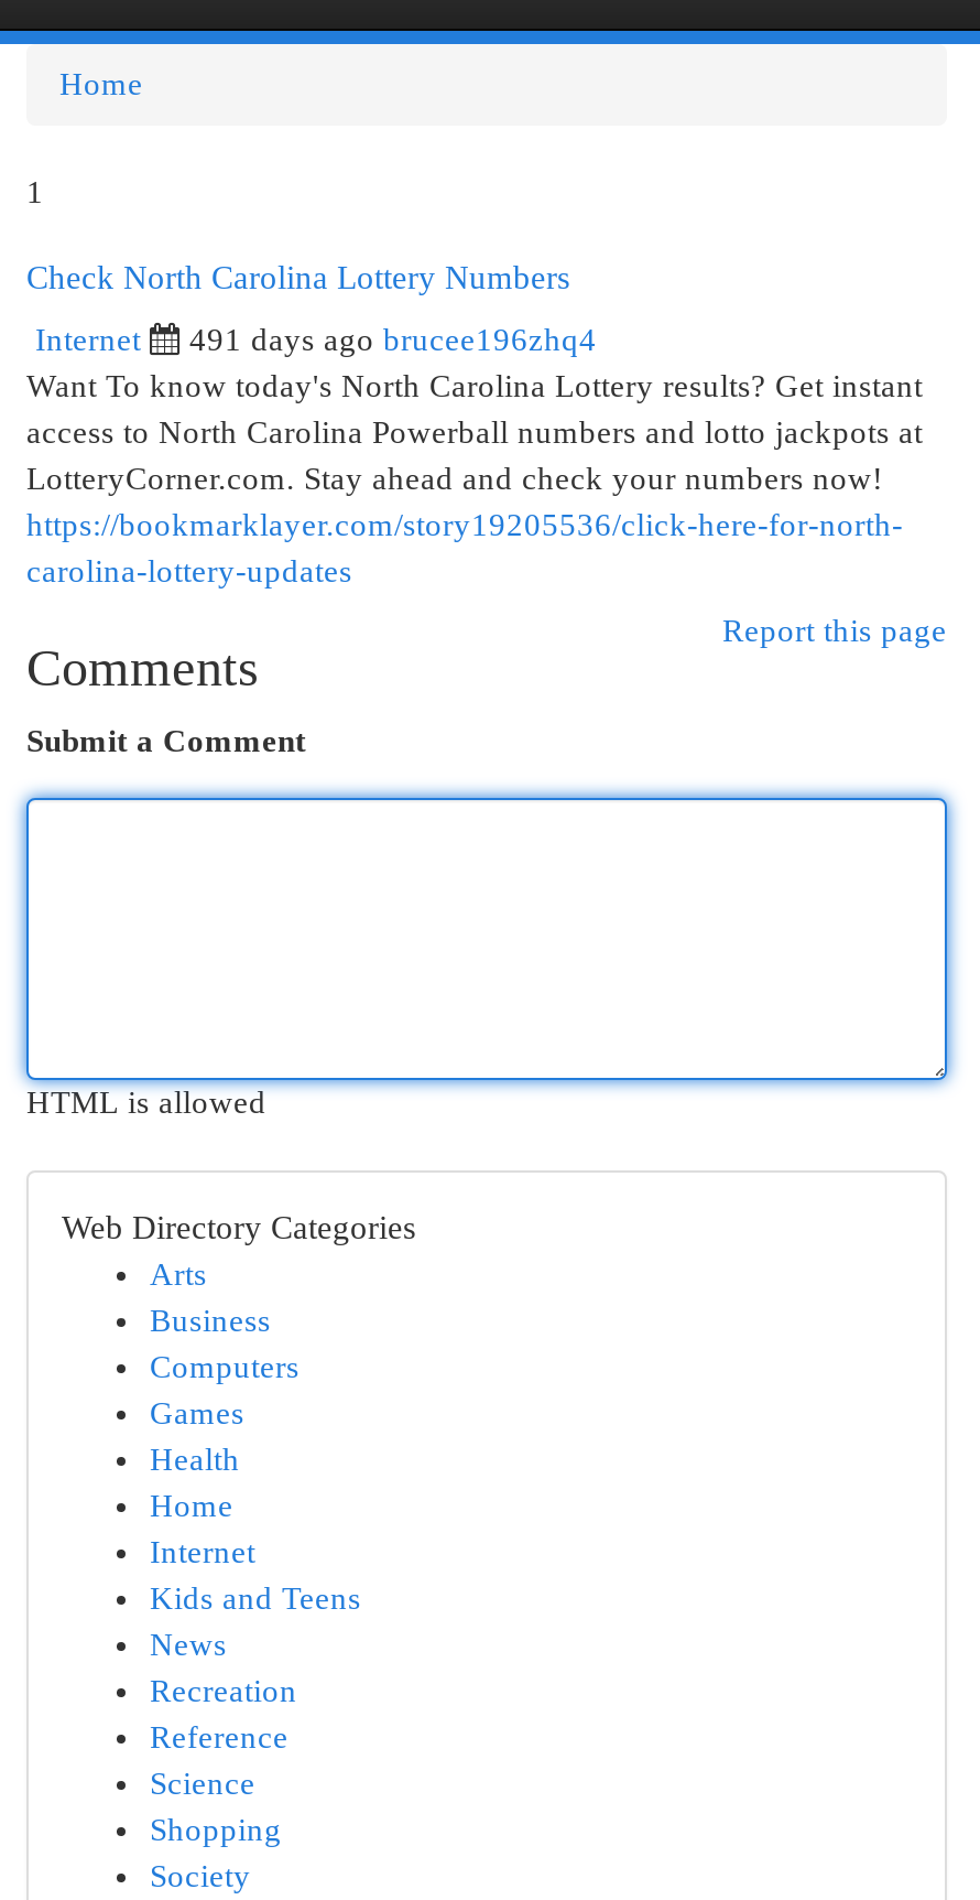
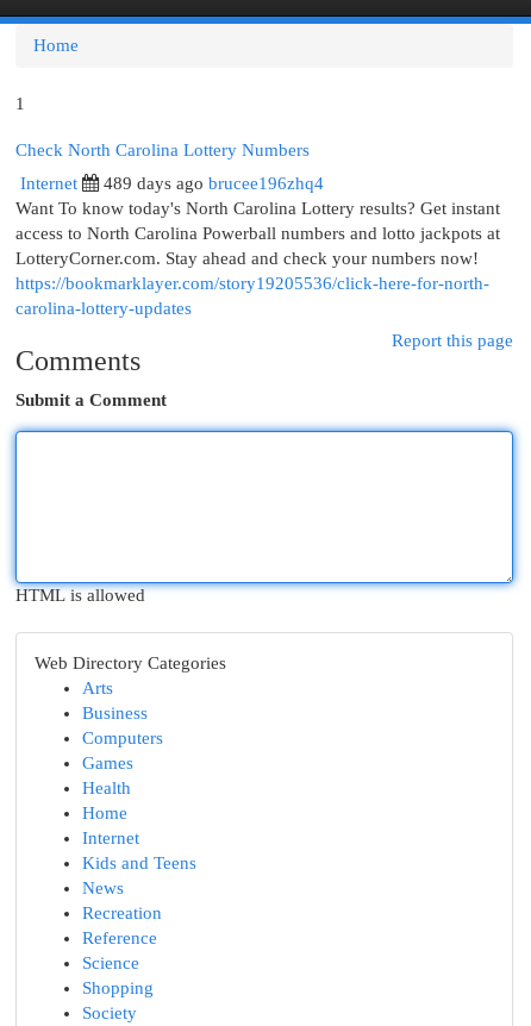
[189,322,597,357] 491 days ago brucee196zhq4 -> [104,174,324,193] 489 days ago brucee196zhq4

